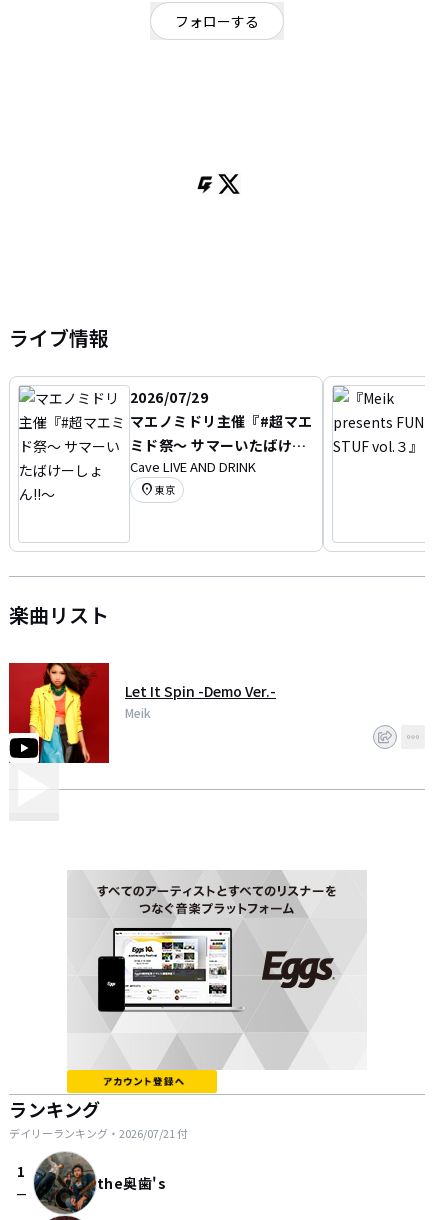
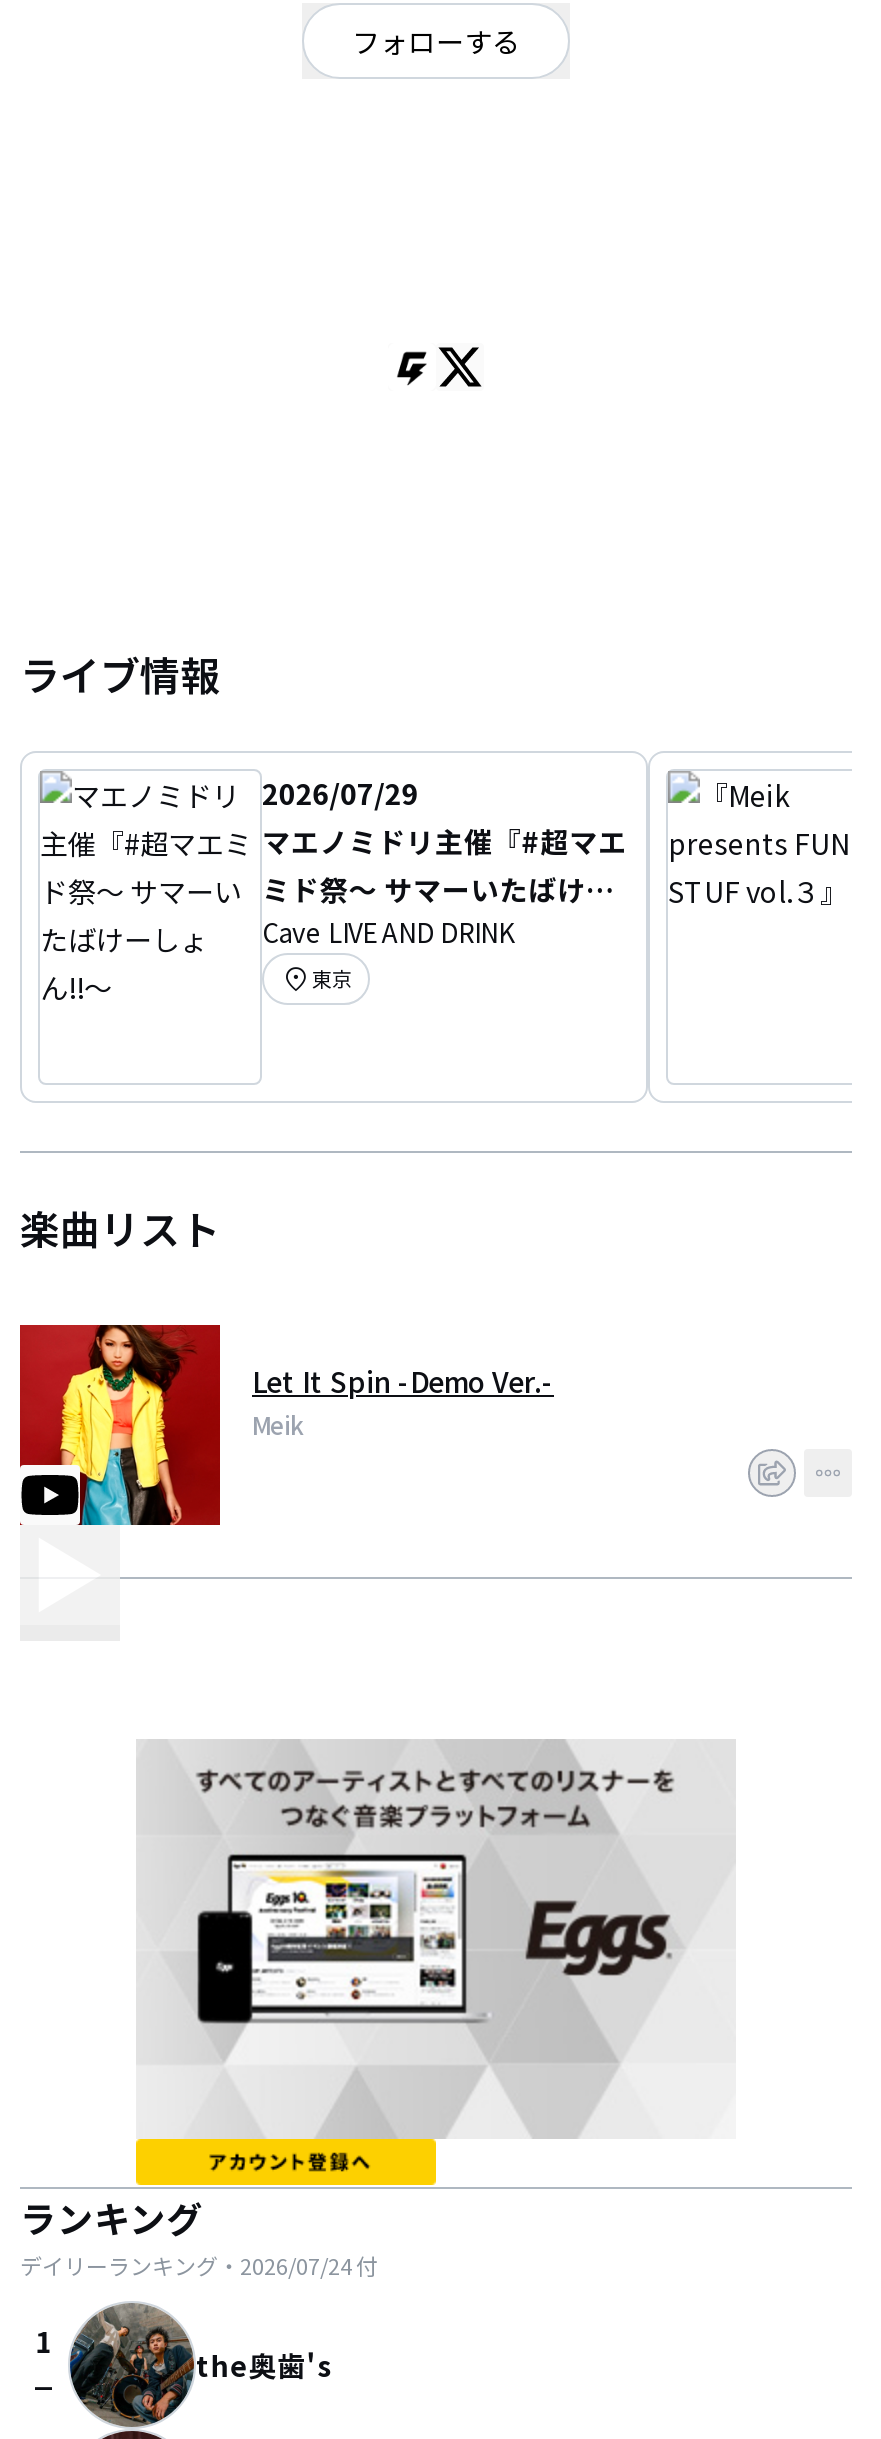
[9,1125,188,1141] デイリーランキング・2026/07/21付 -> [20,2249,378,2281] デイリーランキング・2026/07/24付

